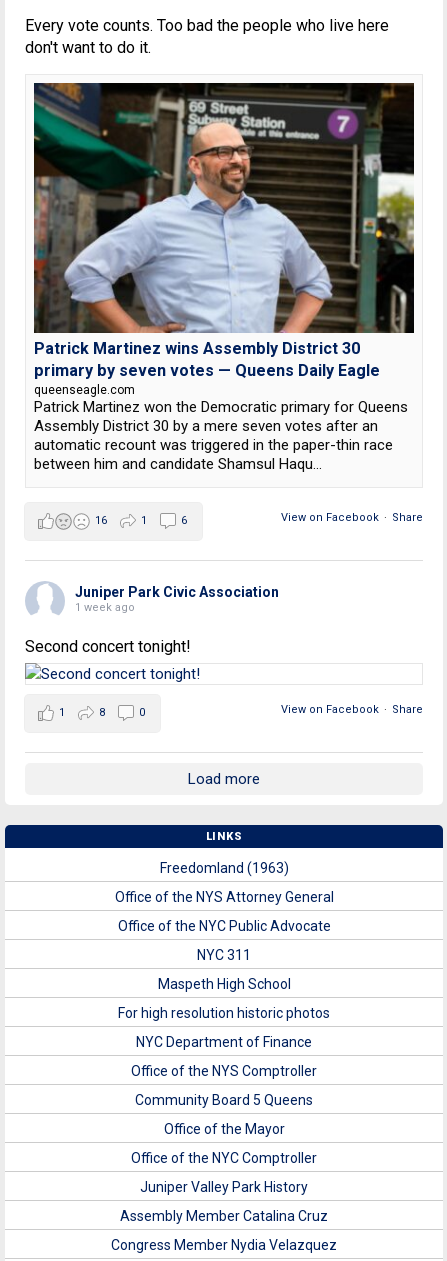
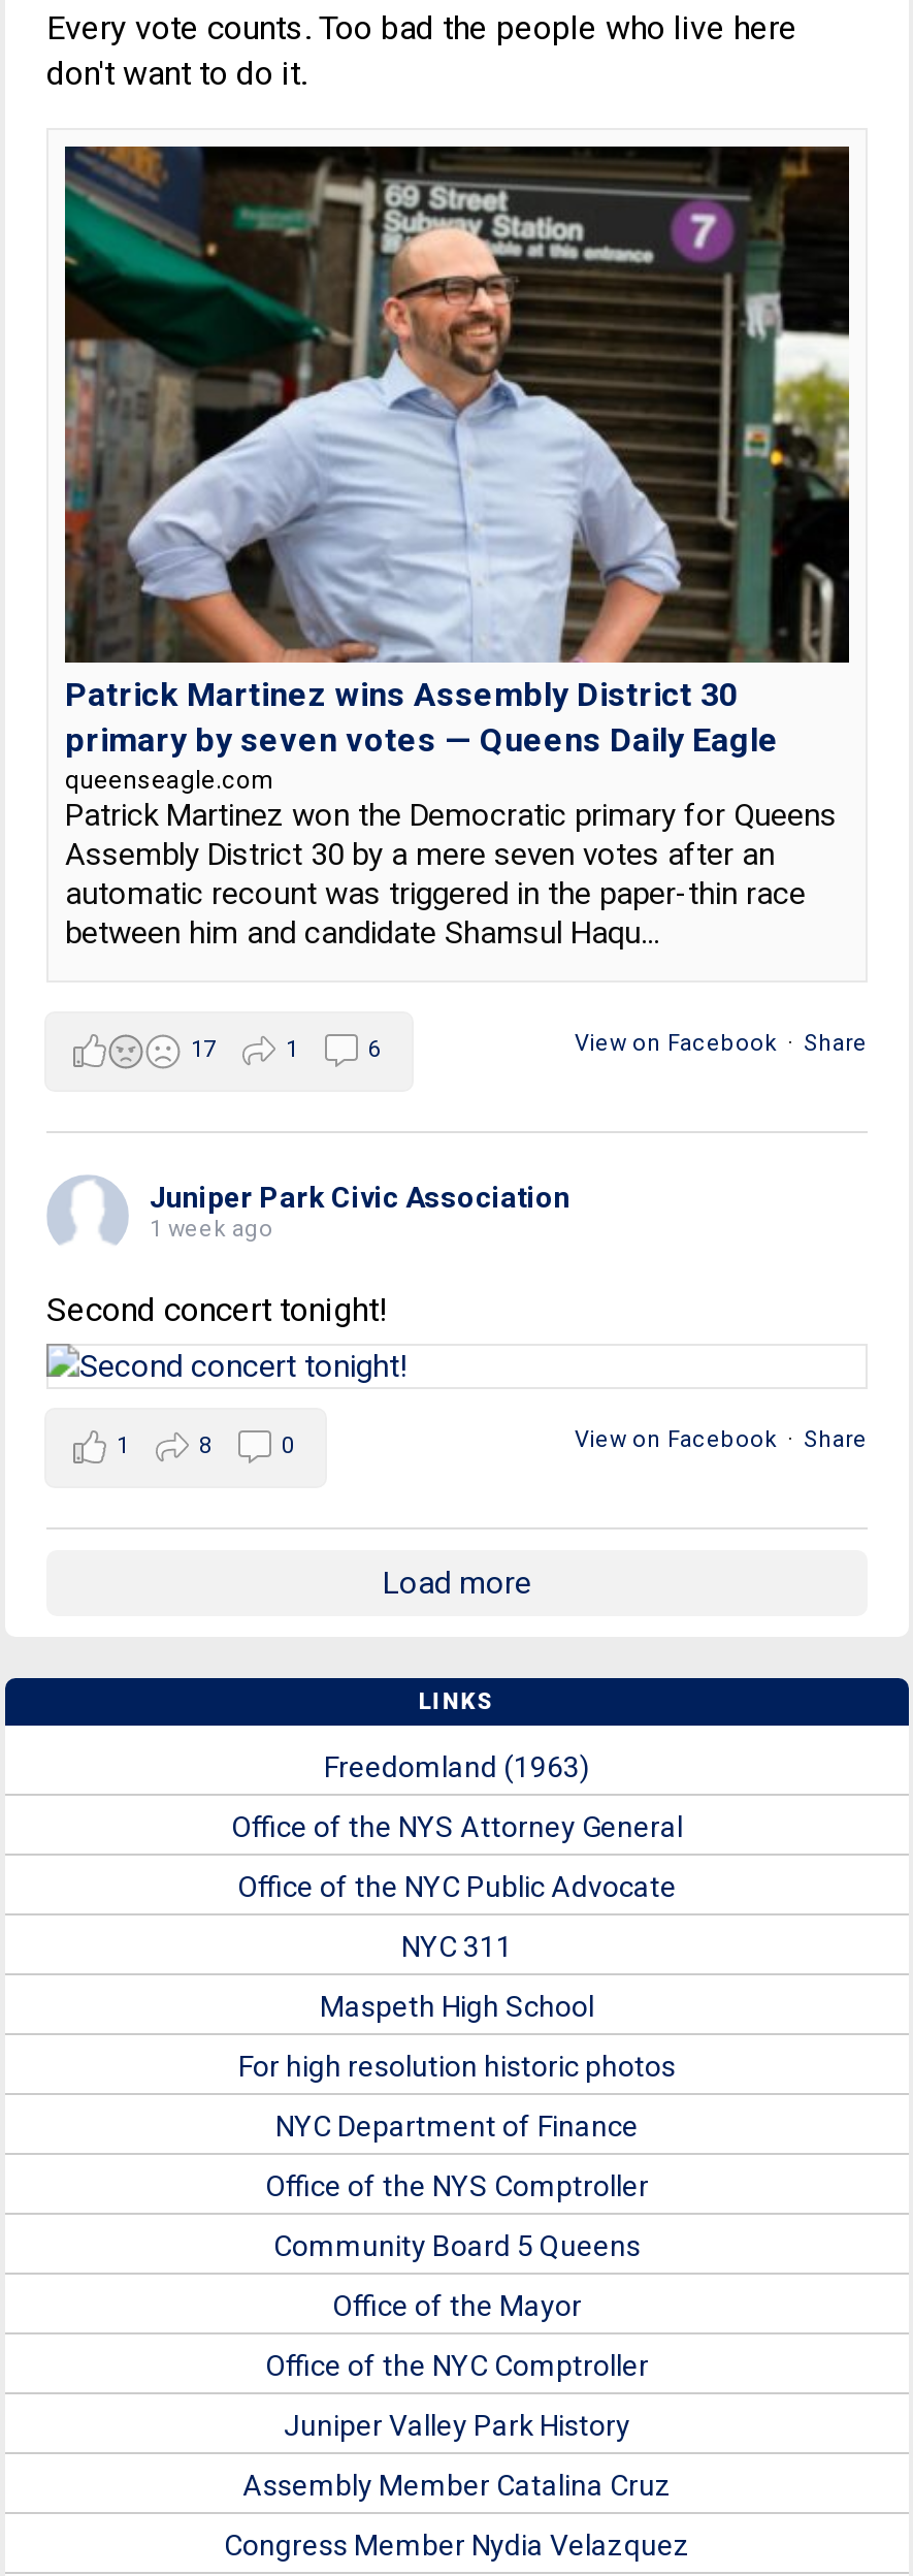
[95,514,107,527] 16 -> [191,1037,216,1064] 17

